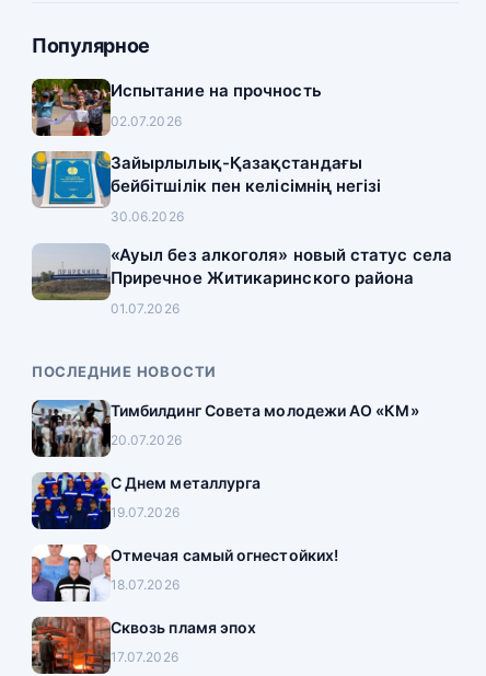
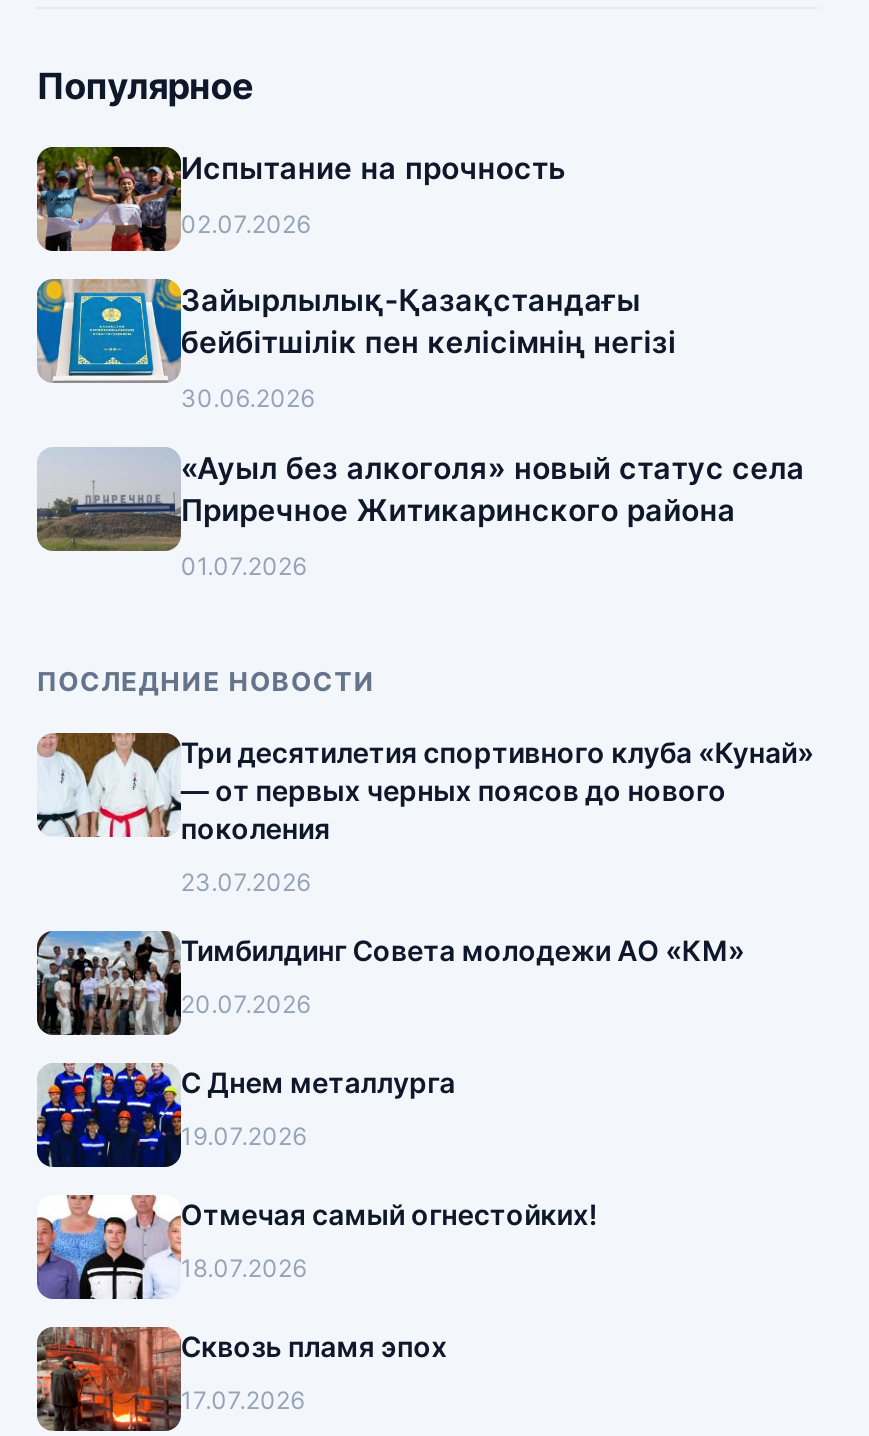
none -> [35,731,813,897] [image] | Три десятилетия спортивного клуба «Кунай» | — от первых черных поясов до нового | поколения | 23.07.2026

